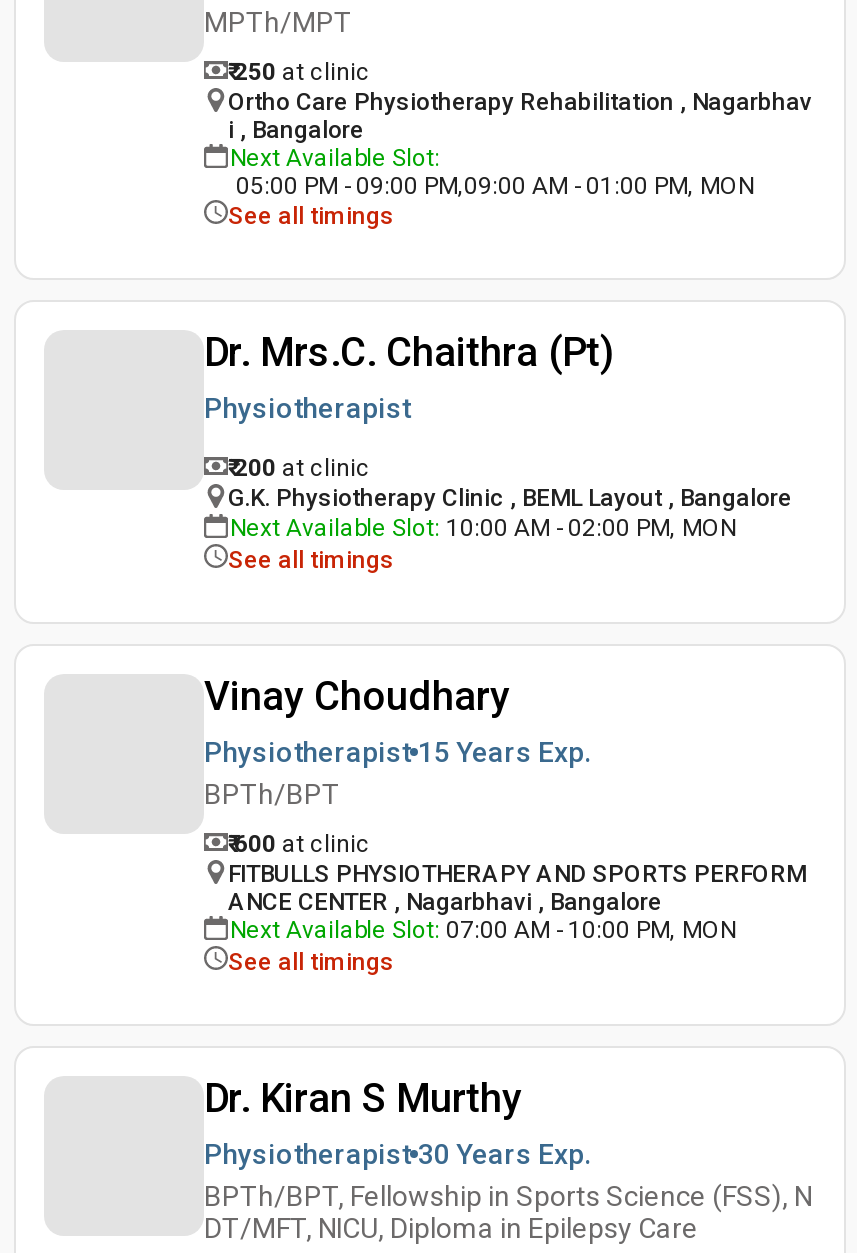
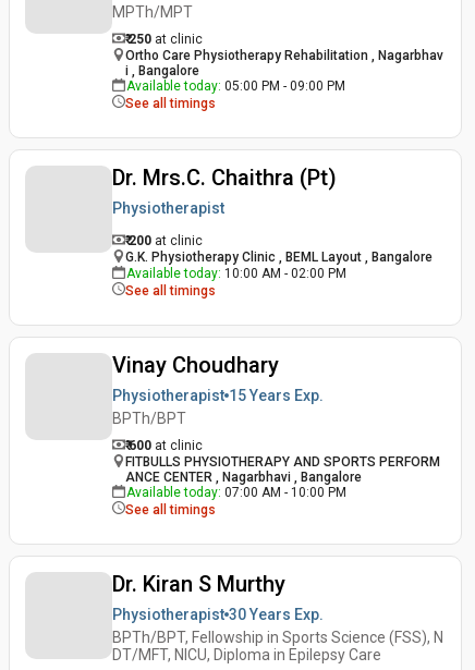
[230,144,754,200] Next Available Slot: | 05:00 PM - 09:00 PM,09:00 AM - 01:00 PM, MON -> [126,78,345,94] Available today: 05:00 PM - 09:00 PM
[230,514,736,542] Next Available Slot: 10:00 AM - 02:00 PM, MON -> [126,266,346,281] Available today: 10:00 AM - 02:00 PM
[230,916,736,944] Next Available Slot: 07:00 AM - 10:00 PM, MON -> [126,485,346,500] Available today: 07:00 AM - 10:00 PM

